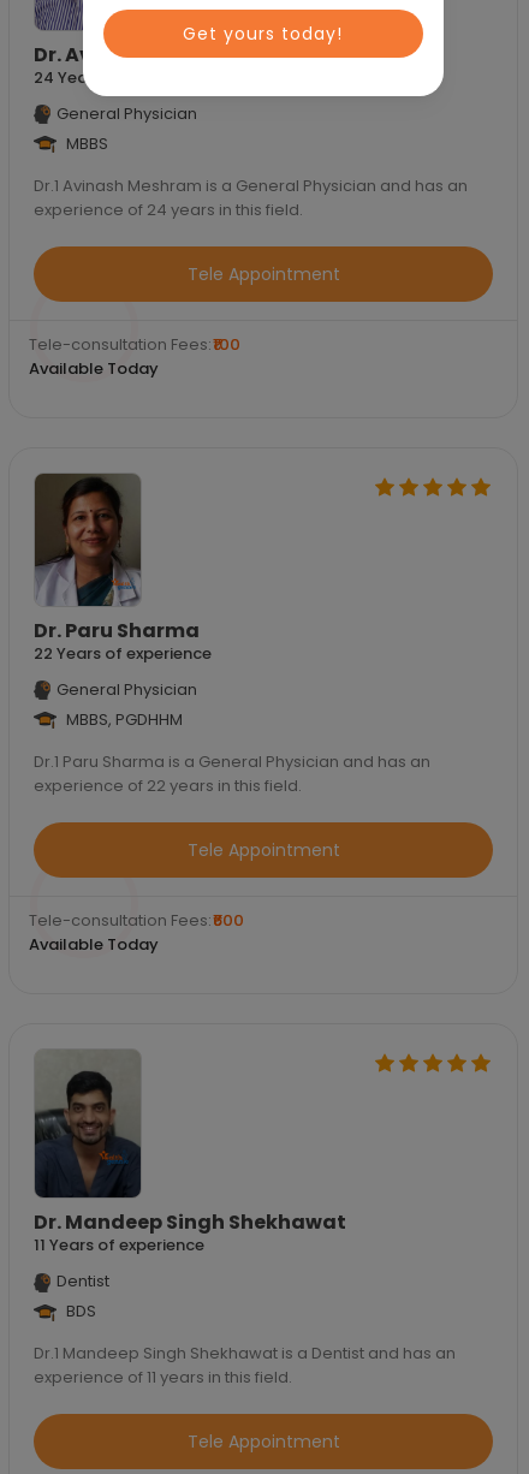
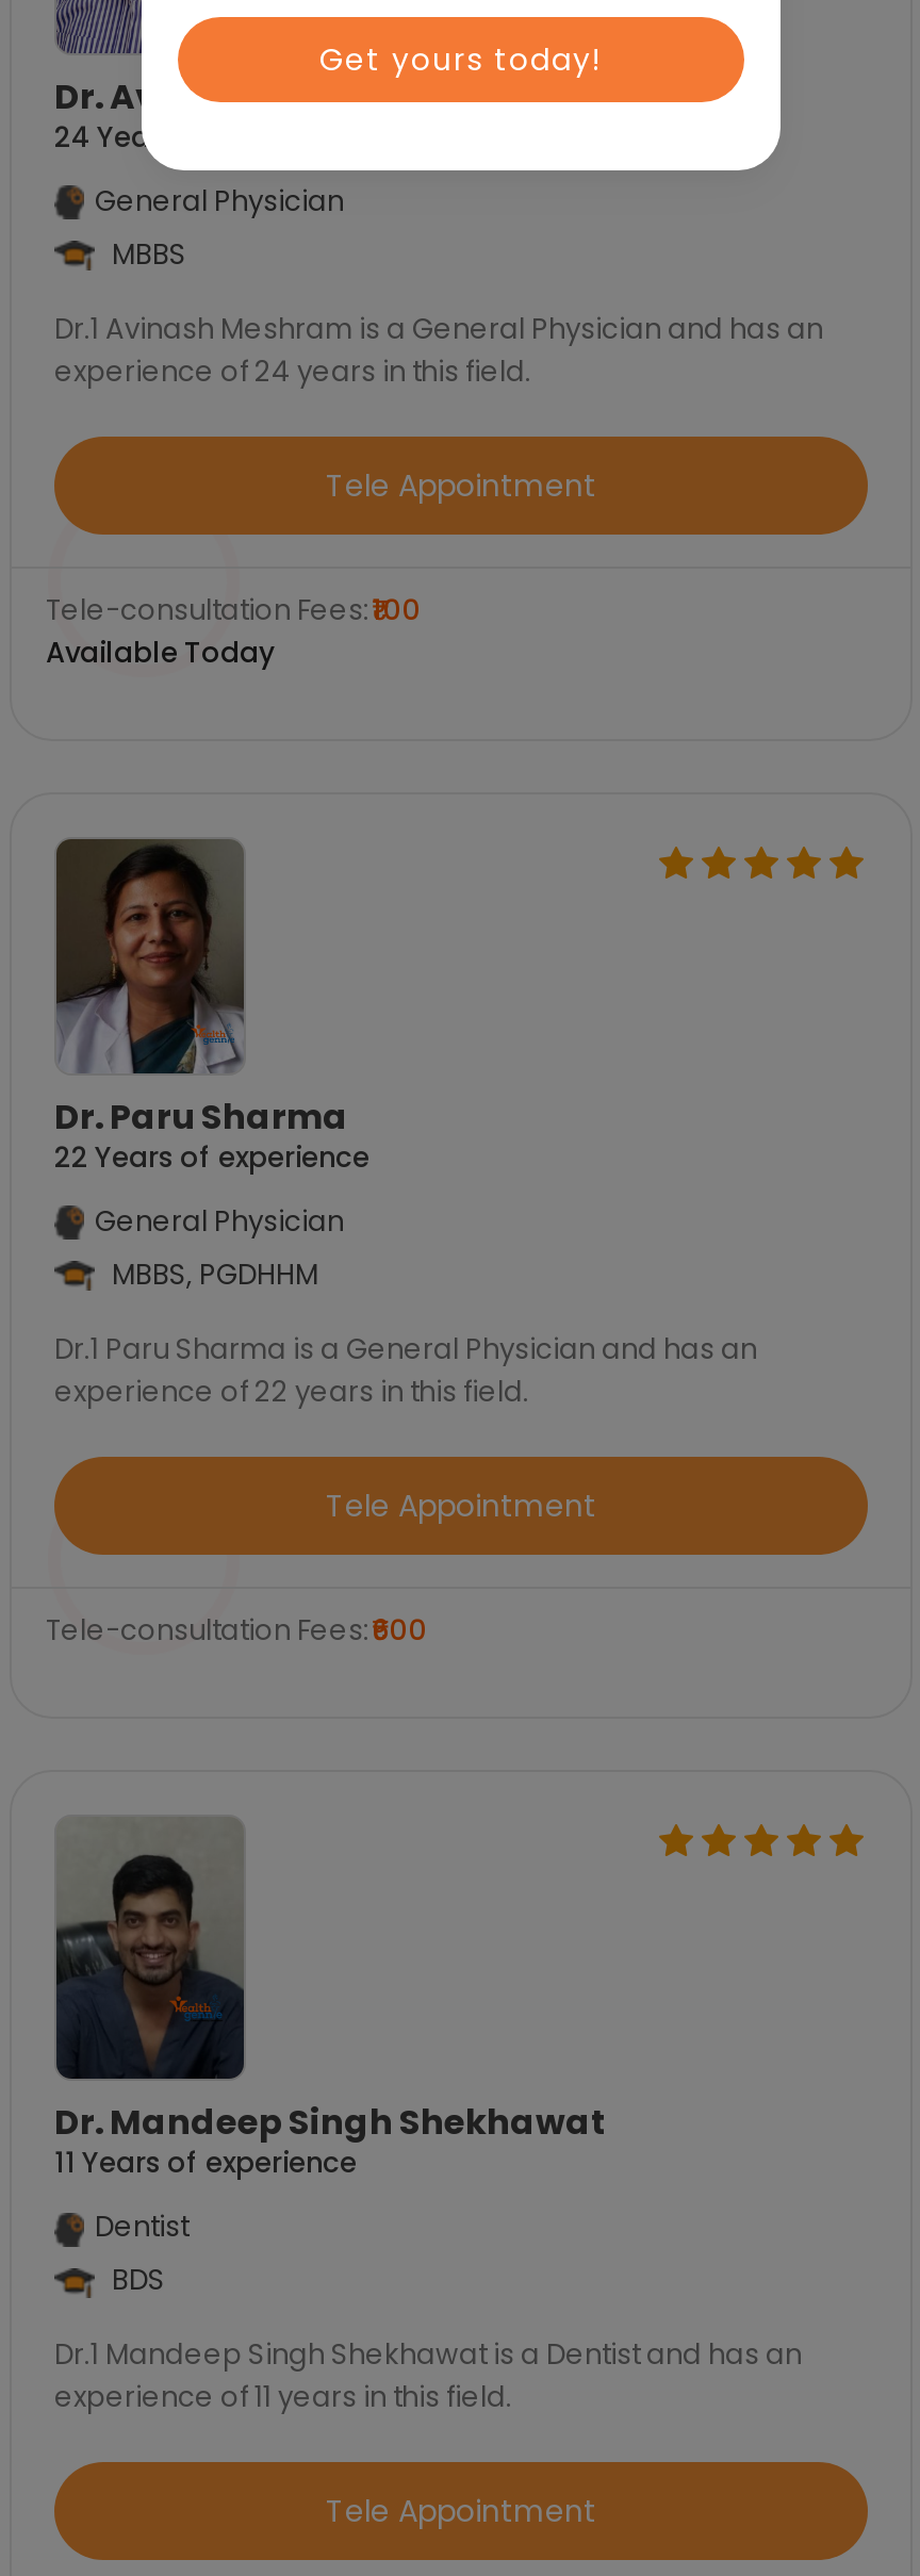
[29,933,159,956] Available Today -> none

